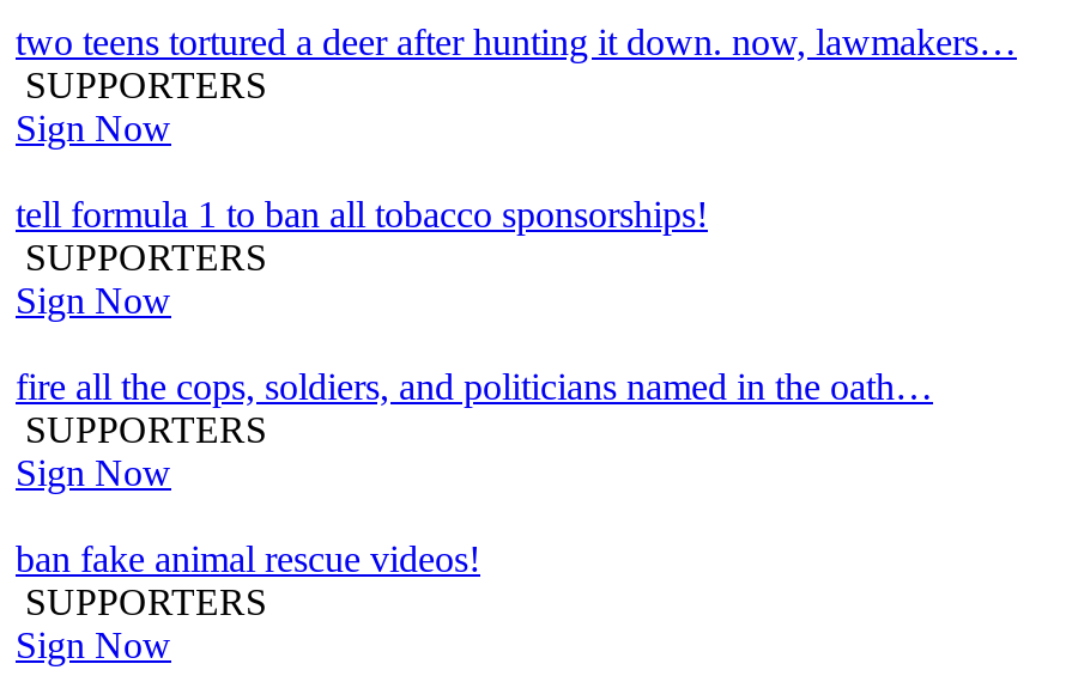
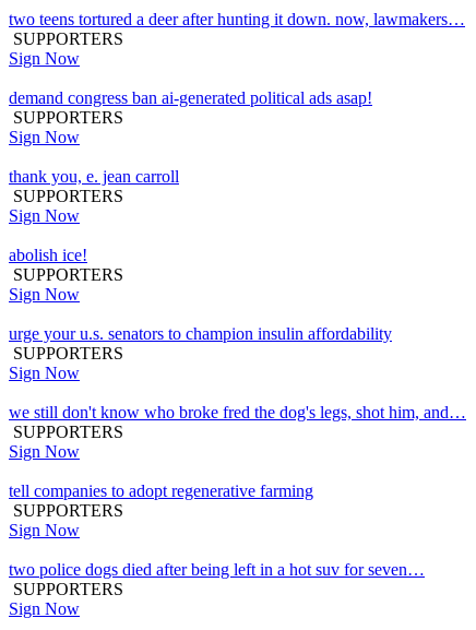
[16,194,708,235] tell formula 1 to ban all tobacco sponsorships! -> [9,88,372,107] demand congress ban ai-generated political ads asap!
[16,366,933,407] fire all the cops, soldiers, and politicians named in the oath… -> [9,167,179,186] thank you, e. jean carroll
[16,538,480,579] ban fake animal rescue videos! -> [9,246,466,579] abolish ice! | SUPPORTERS | Sign Now | urge your u.s. senators to champion insulin affordability | SUPPORTERS | Sign Now | we still don't know who broke fred the dog's legs, shot him, and… | SUPPORTERS | Sign Now | tell companies to adopt regenerative farming | SUPPORTERS | Sign Now | two police dogs died after being left in a hot suv for seven…

